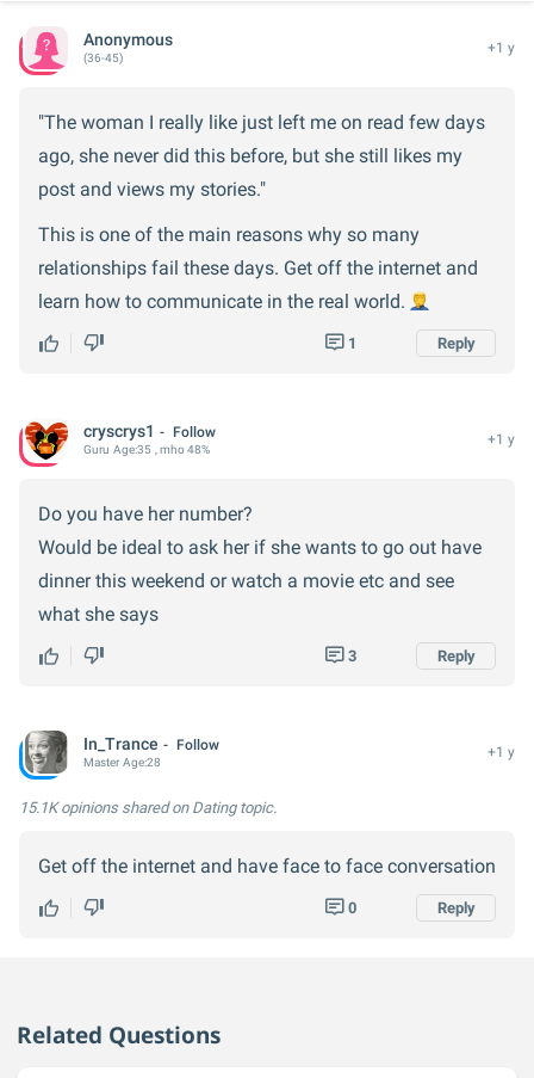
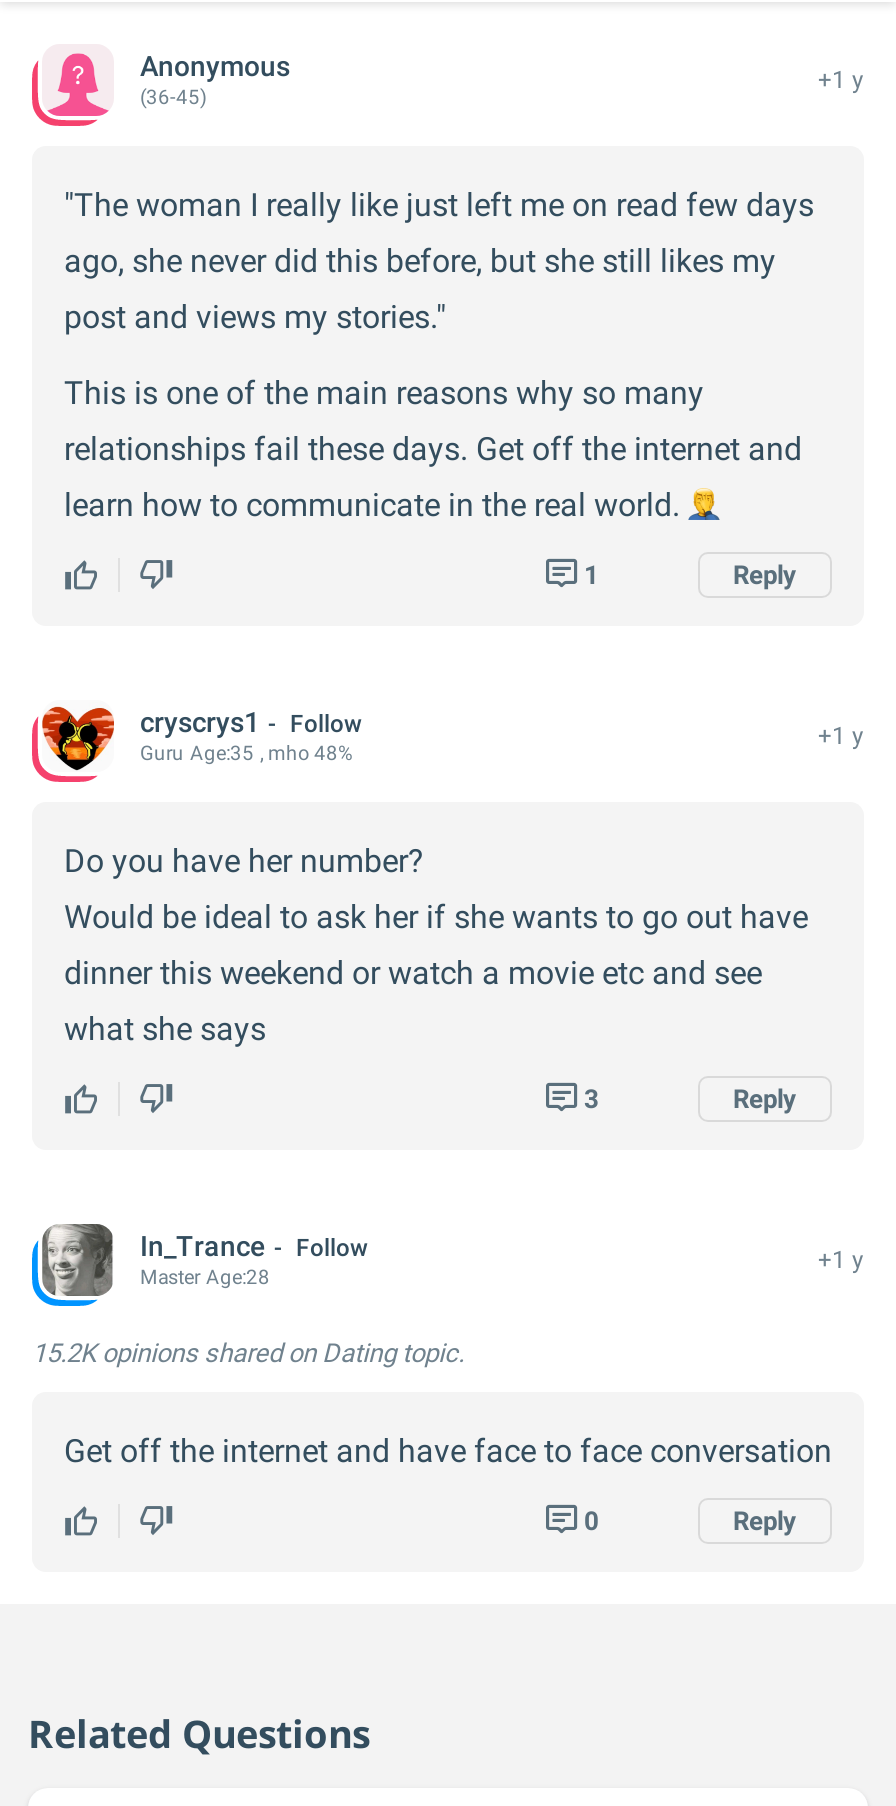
[19,799,277,817] 15.1K opinions shared on Dating topic. -> [32,1338,464,1368] 15.2K opinions shared on Dating topic.

